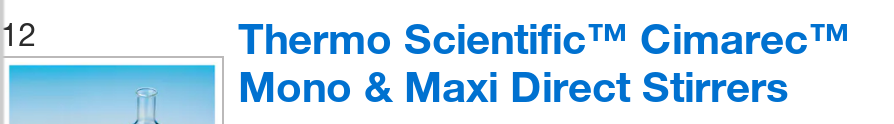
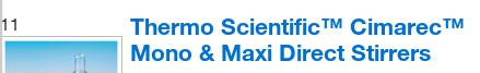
[0,14,36,54] 12 -> [0,13,20,35] 11

